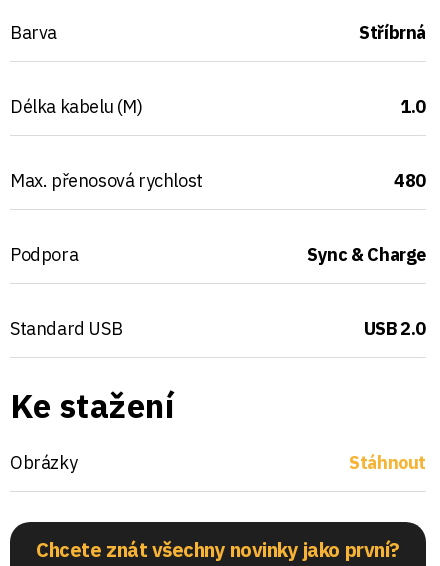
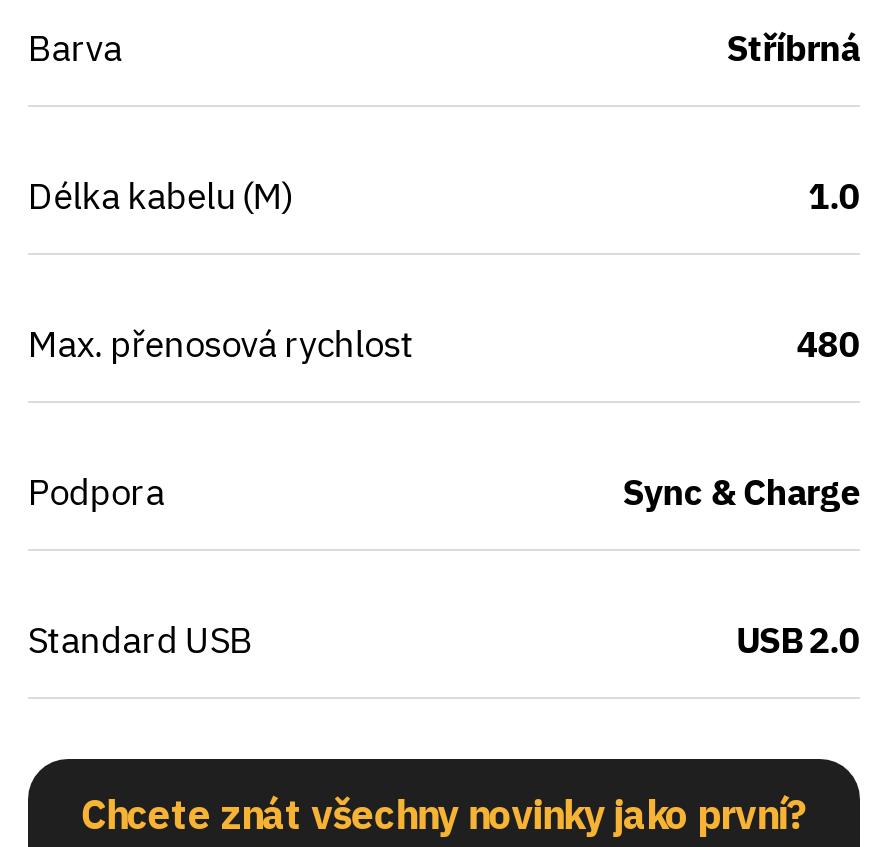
[10,384,426,474] Ke stažení | Obrázky | Stáhnout -> none

